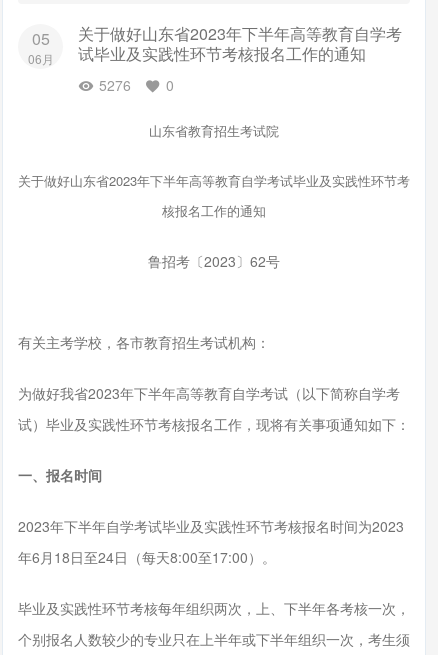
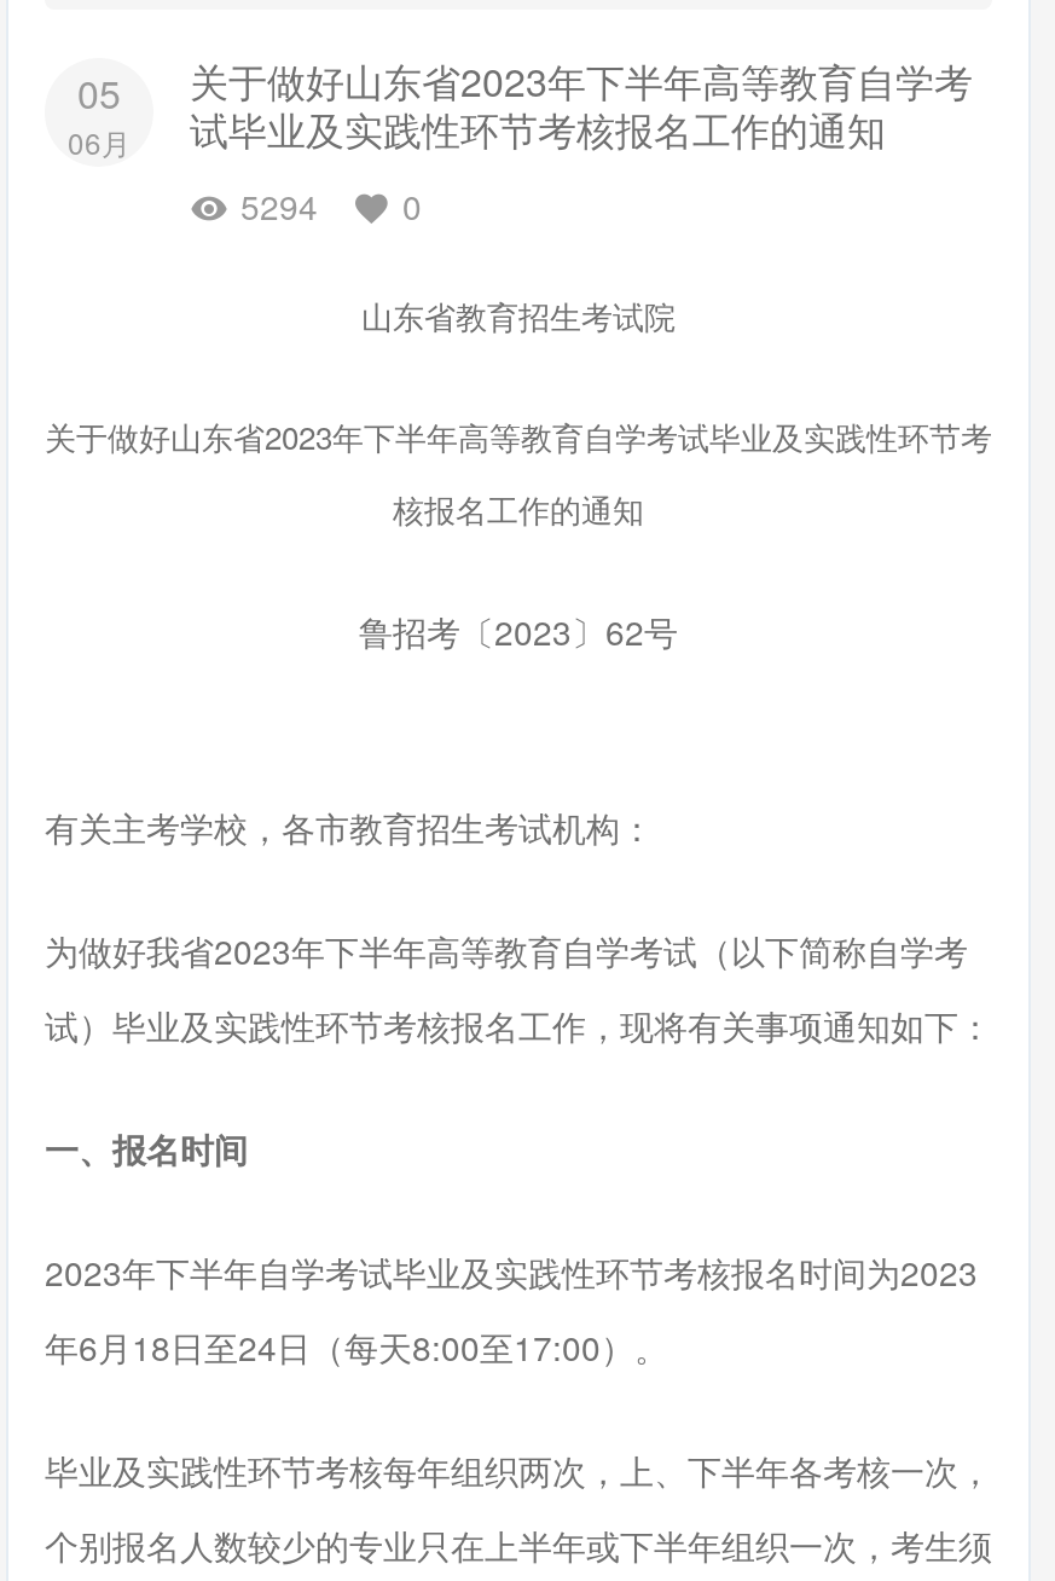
[99,75,174,95] 5276 0 -> [240,181,422,230] 5294 0

